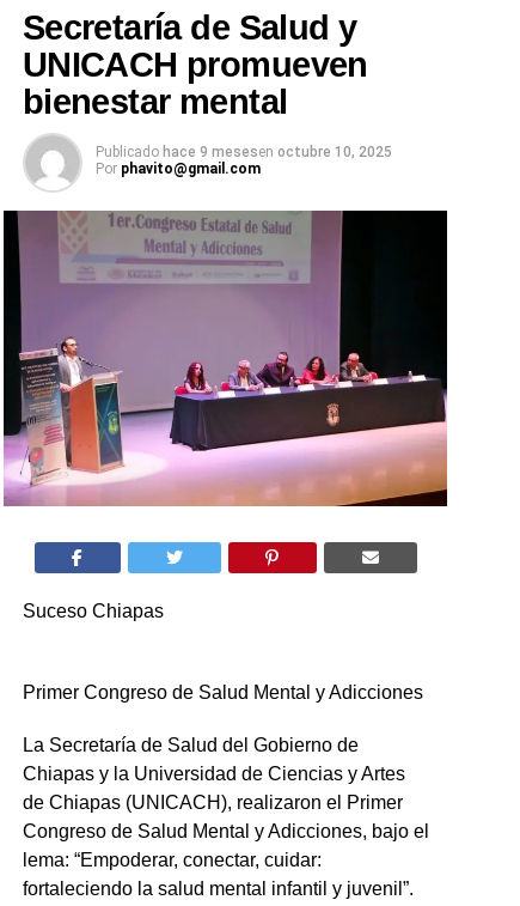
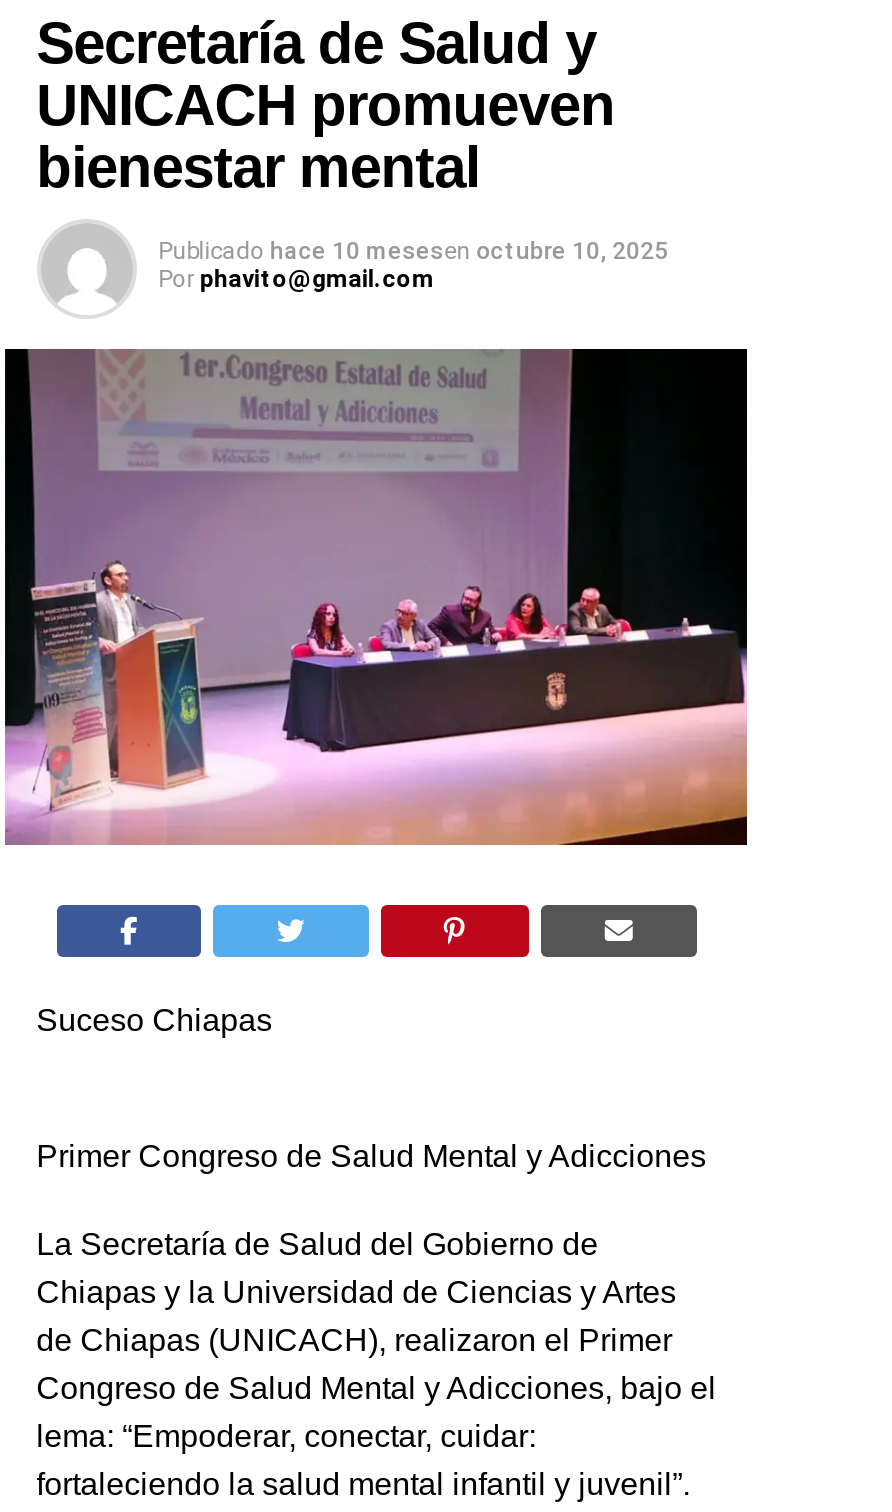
[95,144,392,160] Publicado hace 9 mesesen octubre 10, 2025 -> [158,237,668,265] Publicado hace 10 mesesen octubre 10, 2025

